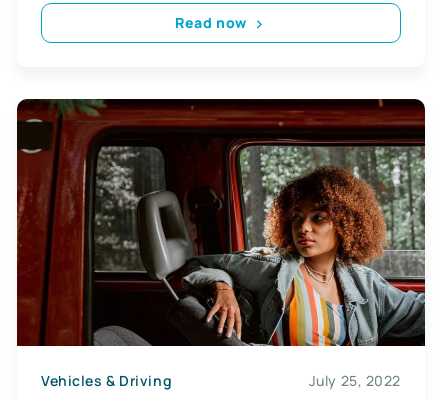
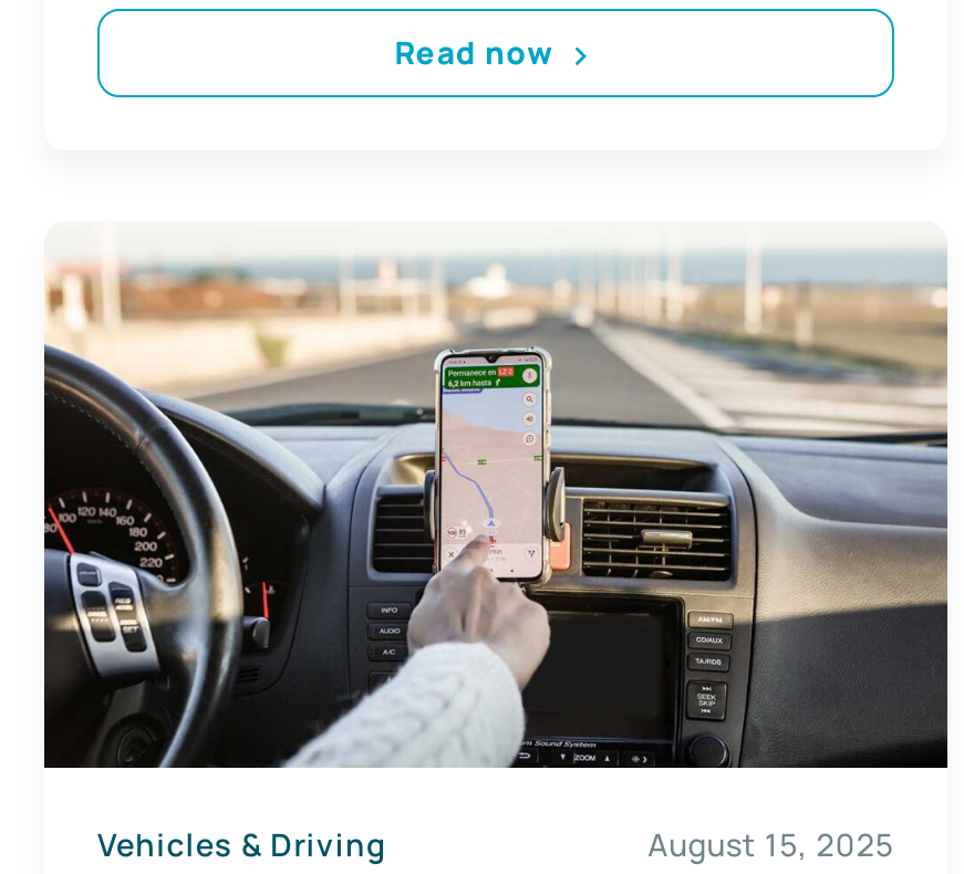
[16,98,426,390] [image] | July 25, 2022 -> [42,221,950,864] [image] | August 15, 2025

